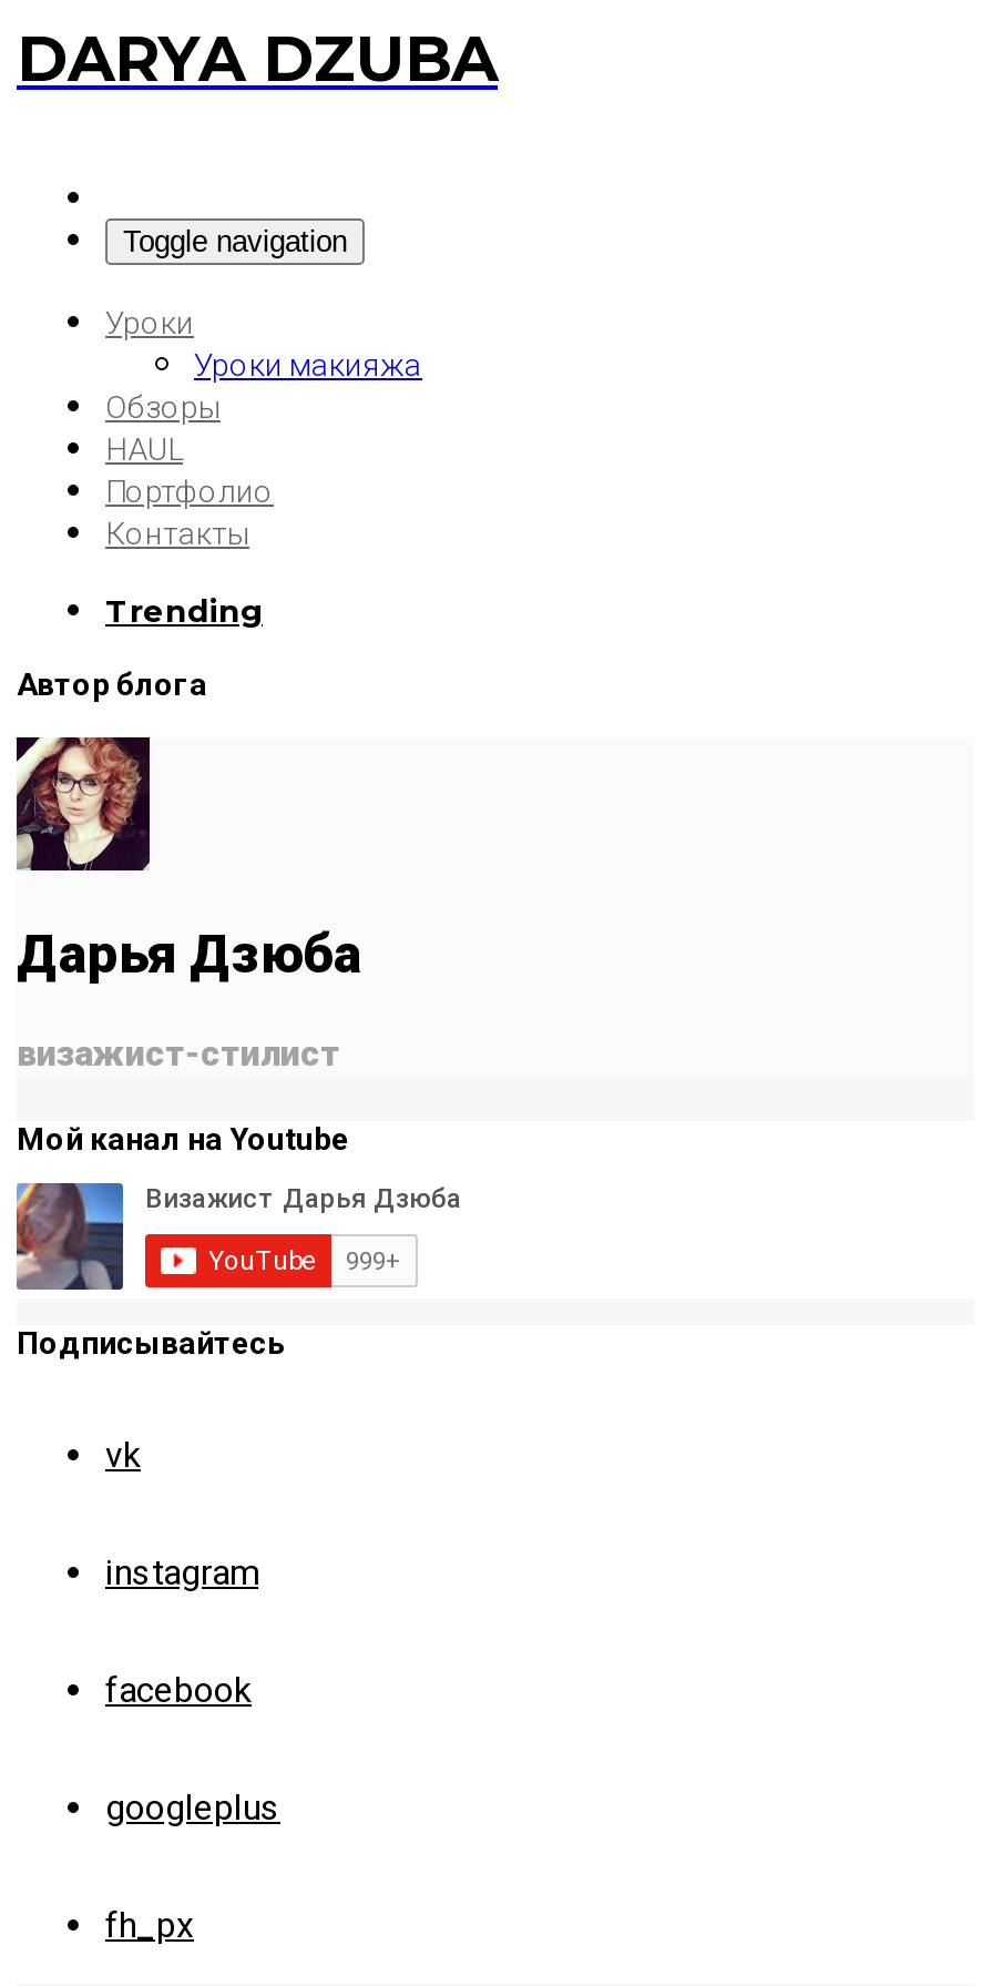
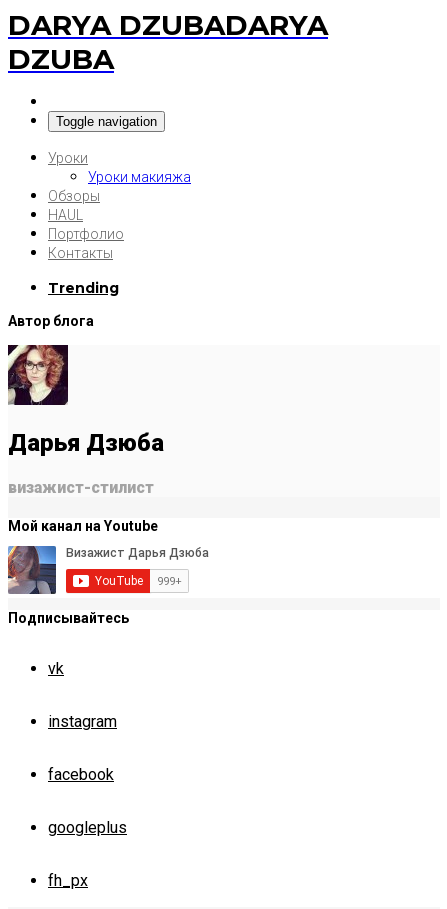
[17,21,498,96] DARYA DZUBA -> [8,8,328,76] DARYA DZUBADARYA | DZUBA

